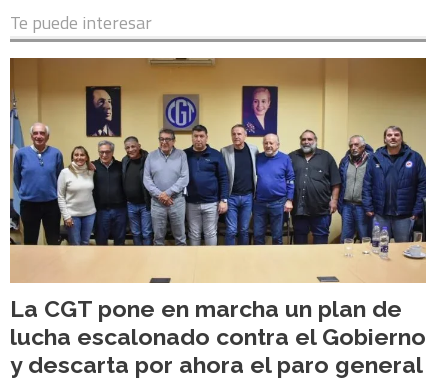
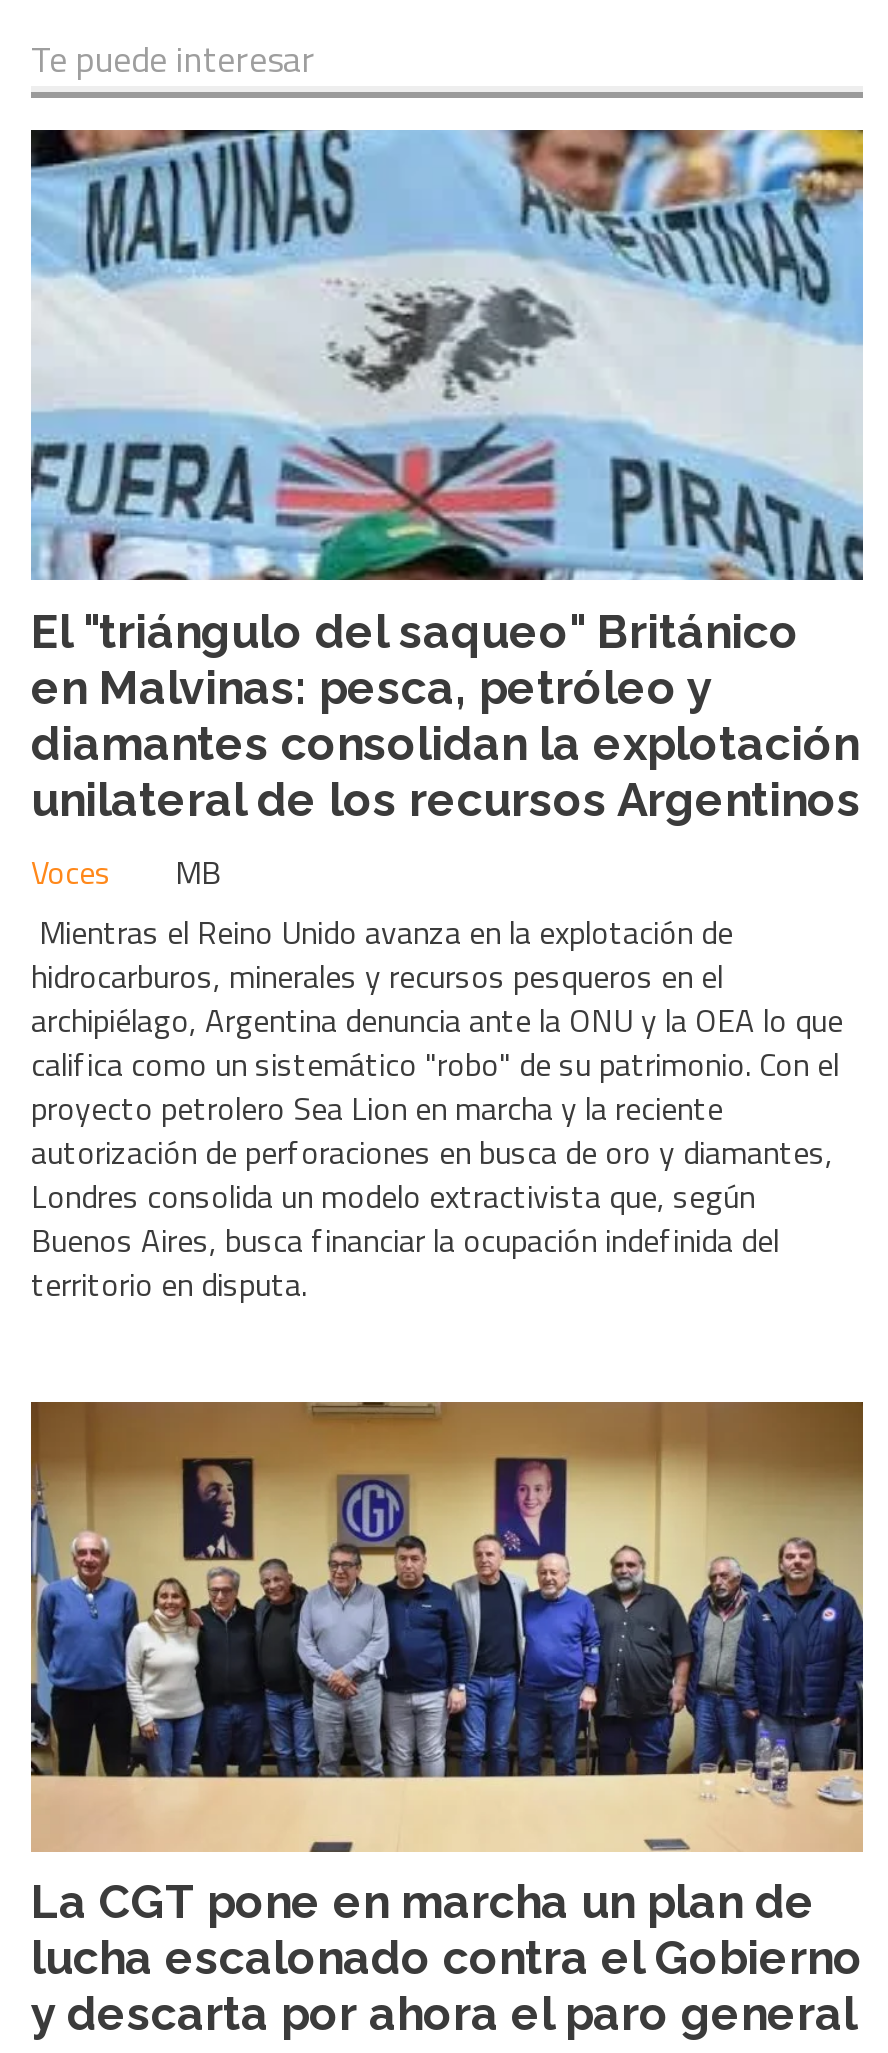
none -> [29,128,865,1308] [image] | El "triángulo del saqueo" Británico | en Malvinas: pesca, petróleo y | diamantes consolidan la explotación | unilateral de los recursos Argentinos | MB | Voces | Mientras el Reino Unido avanza en la explotación de | hidrocarburos, minerales y recursos pesqueros en el | archipiélago, Argentina denuncia ante la ONU y la OEA lo que | califica como un sistemático "robo" de su patrimonio. Con el | proyecto petrolero Sea Lion en marcha y la reciente | autorización de perforaciones en busca de oro y diamantes, | Londres consolida un modelo extractivista que, según | Buenos Aires, busca financiar la ocupación indefinida del | territorio en disputa.

